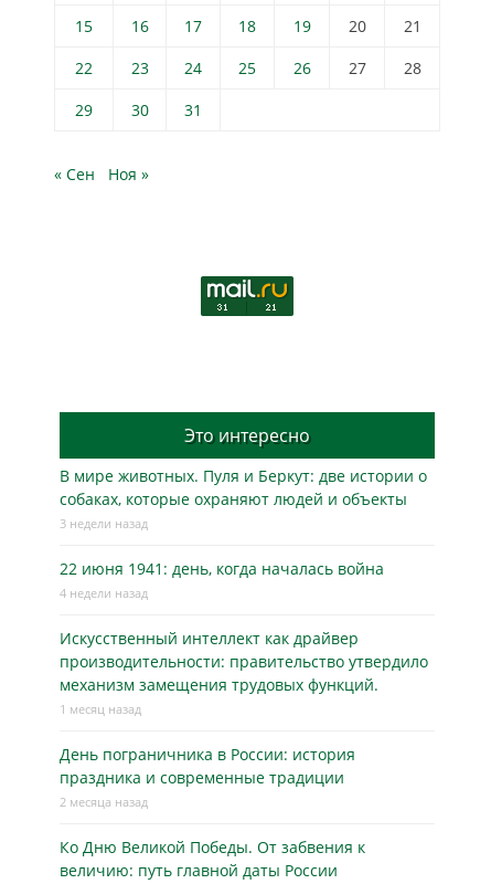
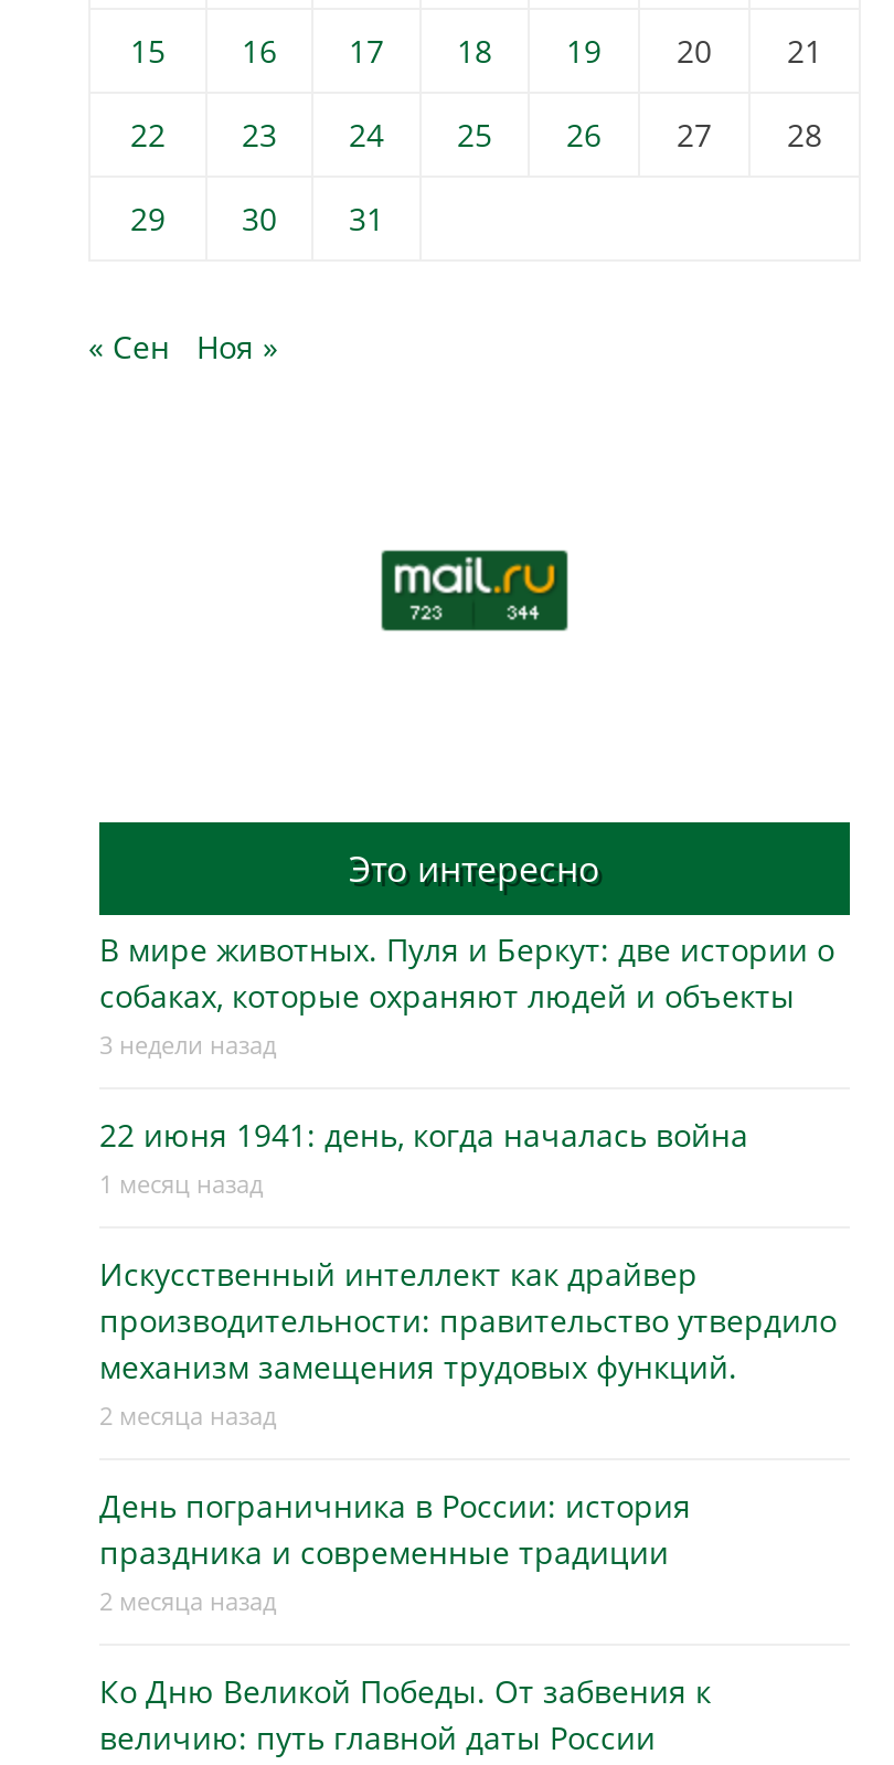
[60,585,148,601] 4 недели назад -> [99,1167,263,1200] 1 месяц назад
[60,701,141,717] 1 месяц назад -> [99,1399,276,1432] 2 месяца назад

